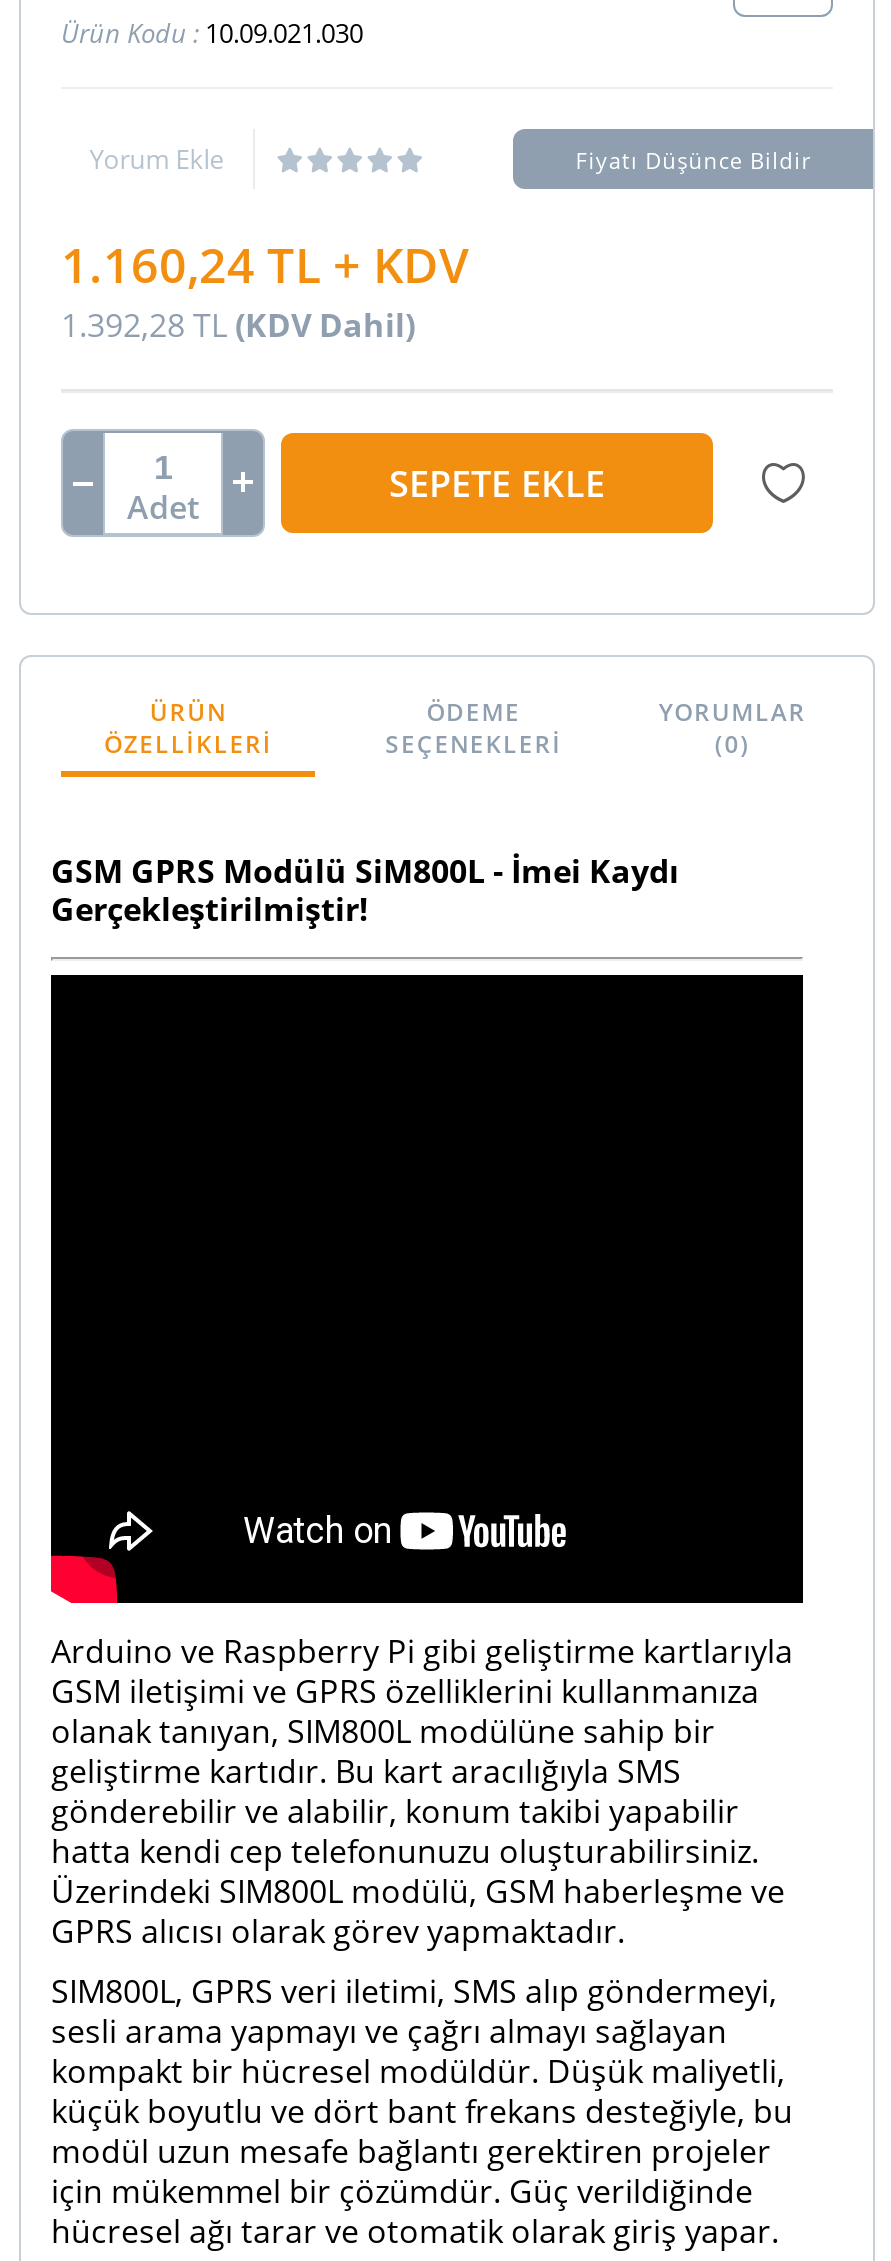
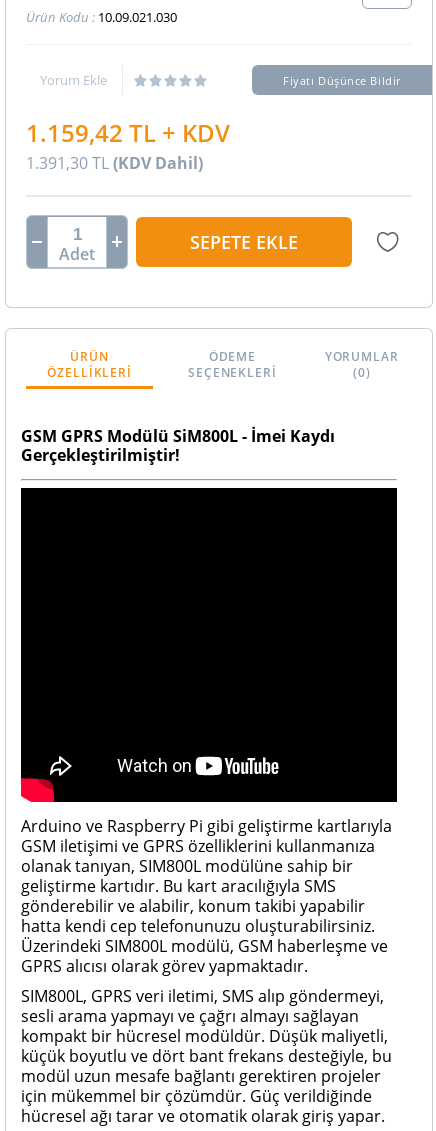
[61,231,469,297] 1.160,24 TL + KDV -> [26,116,230,149] 1.159,42 TL + KDV
[61,303,415,347] 1.392,28 TL (KDV Dahil) -> [26,152,203,174] 1.391,30 TL (KDV Dahil)

